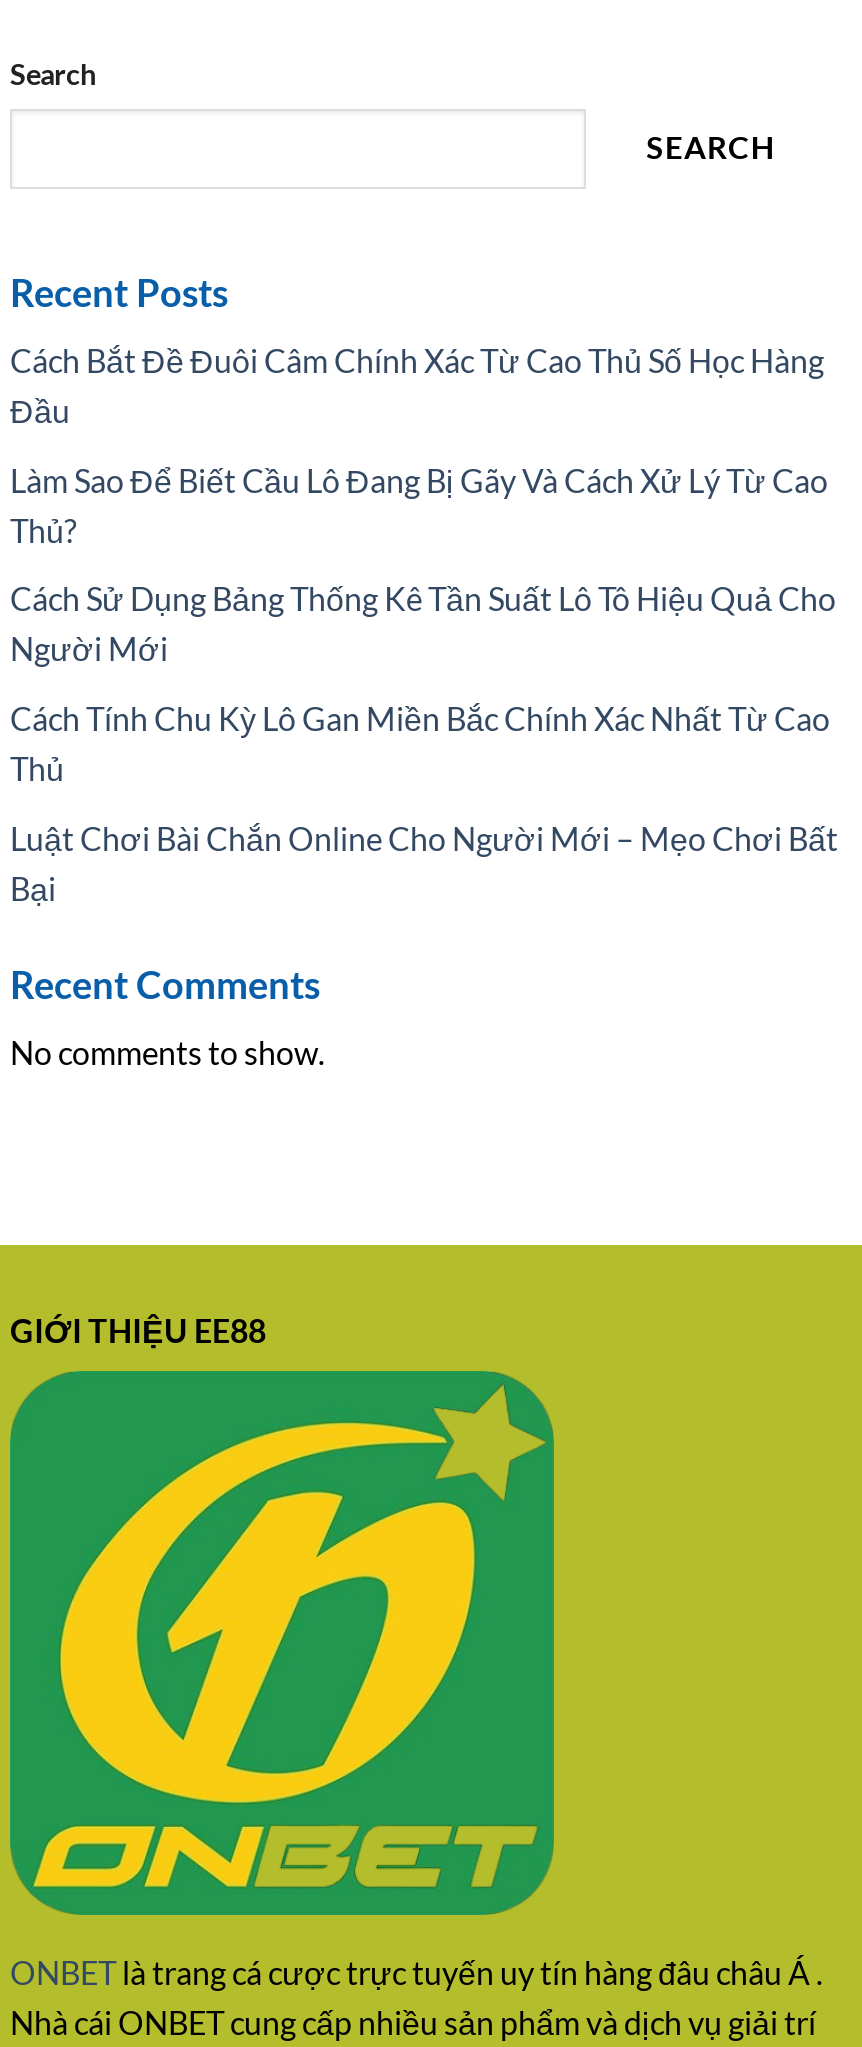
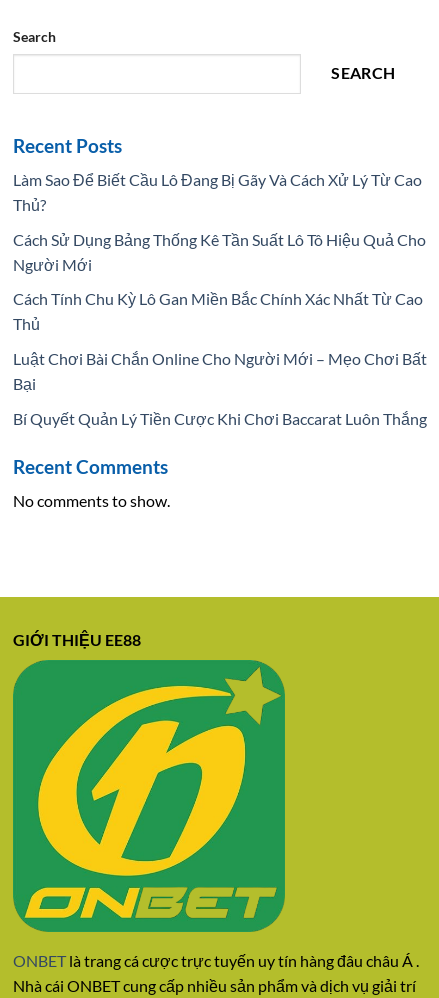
[10,342,824,430] Cách Bắt Đề Đuôi Câm Chính Xác Từ Cao Thủ Số Học Hàng | Đầu -> none
moved [10,461,838,906] -> [13,170,427,393]: Làm Sao Để Biết Cầu Lô Đang Bị Gãy Và Cách Xử Lý Từ Cao | Thủ? | Cách Sử Dụng Bảng Thống Kê Tần Suất Lô Tô Hiệu Quả Cho | Người Mới | Cách Tính Chu Kỳ Lô Gan Miền Bắc Chính Xác Nhất Từ Cao | Thủ | Luật Chơi Bài Chắn Online Cho Người Mới – Mẹo Chơi Bất | Bại
none -> [13,409,427,428] Bí Quyết Quản Lý Tiền Cược Khi Chơi Baccarat Luôn Thắng

